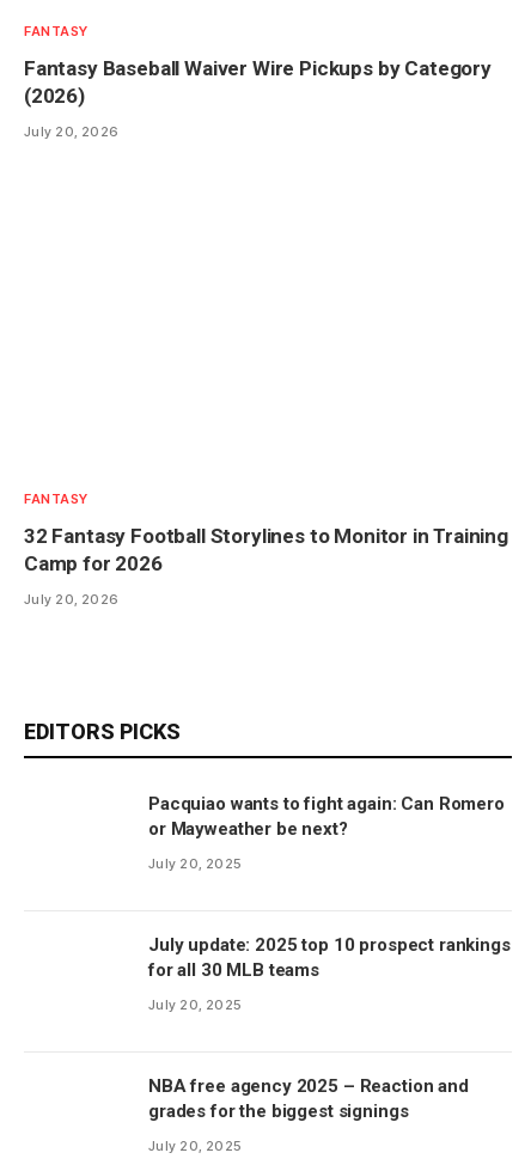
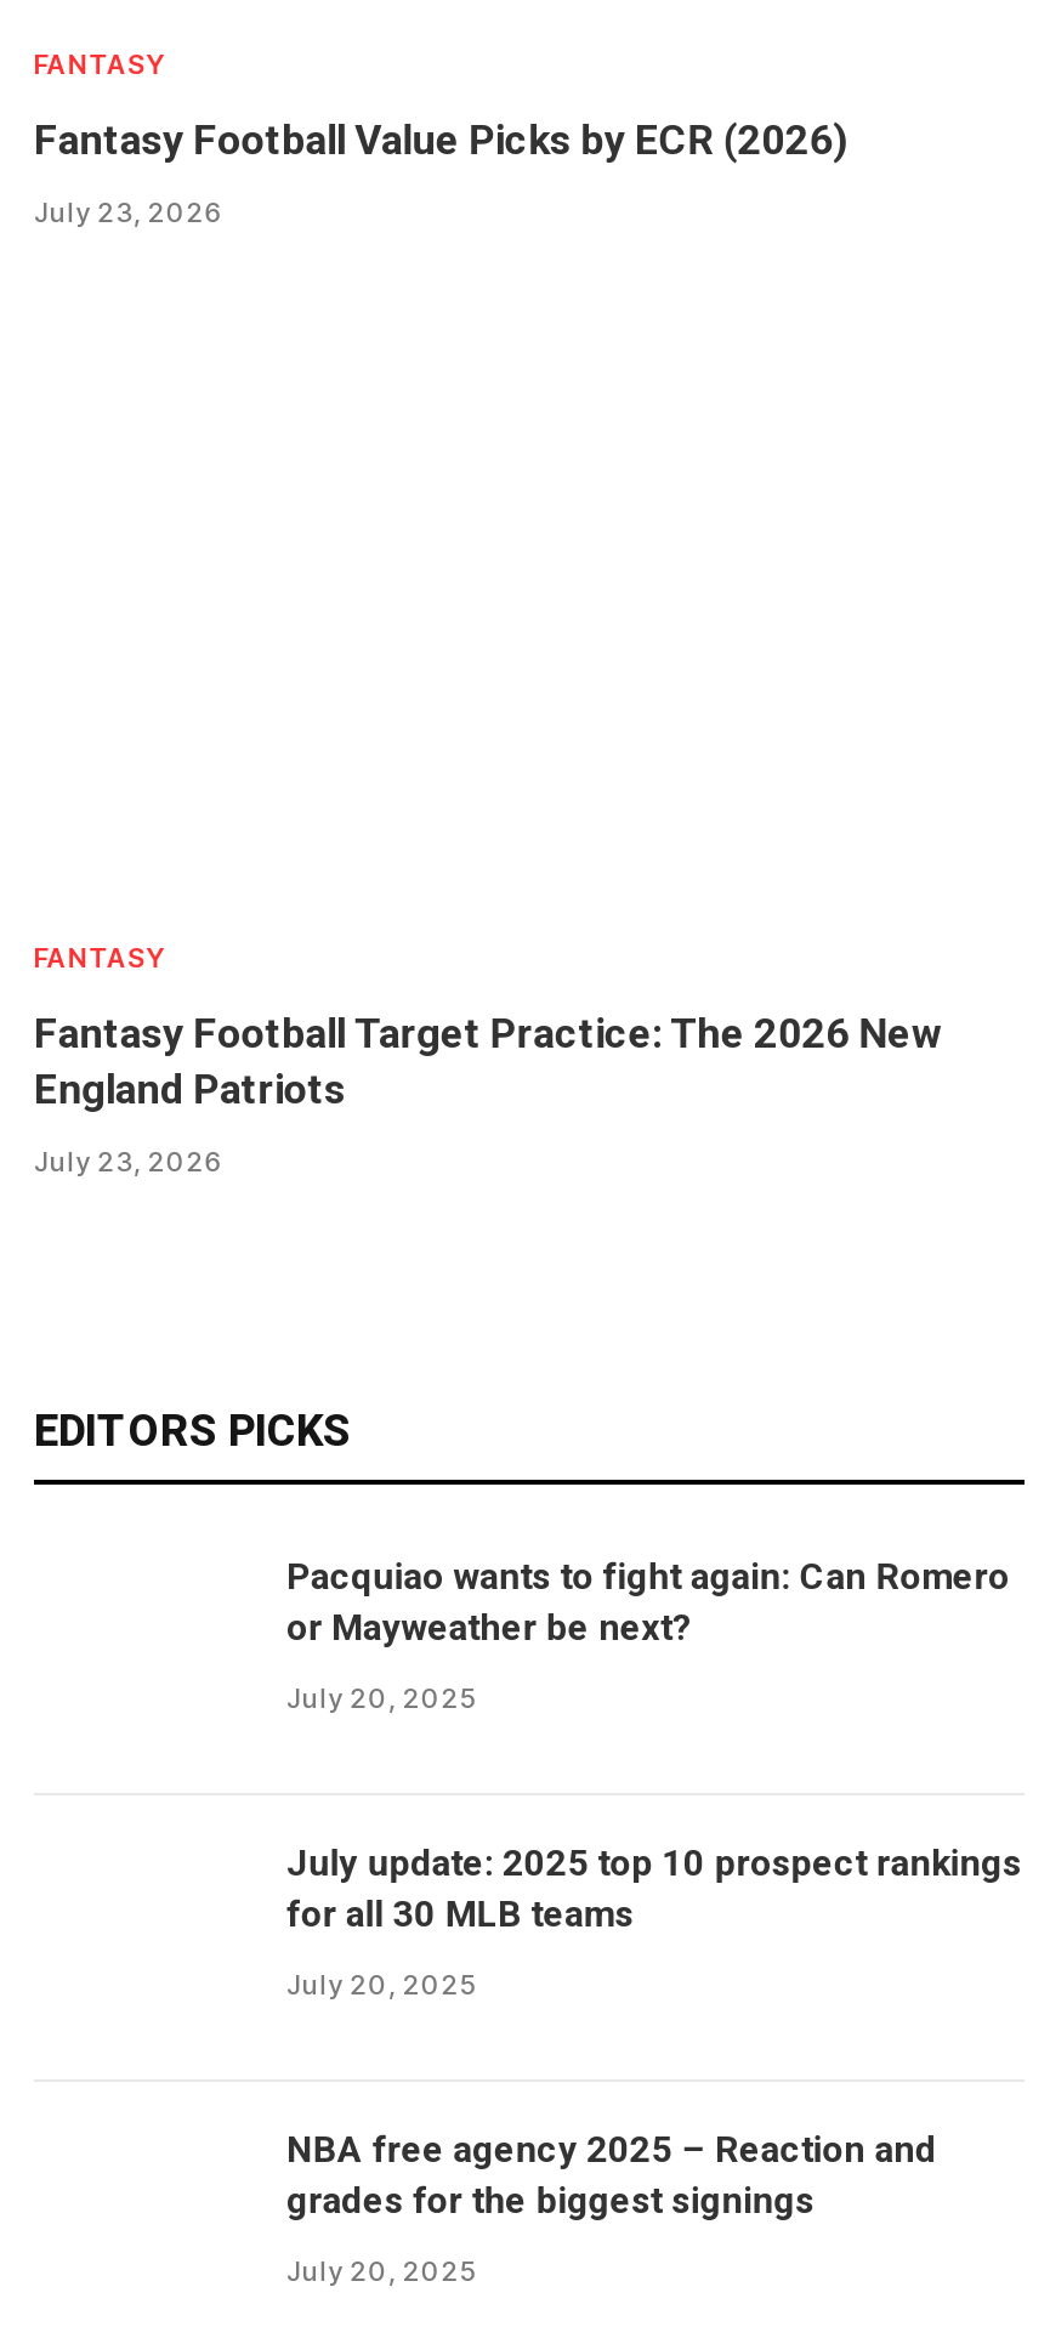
[24,56,491,108] Fantasy Baseball Waiver Wire Pickups by Category | (2026) -> [34,116,847,164] Fantasy Football Value Picks by ECR (2026)
[24,123,119,140] July 20, 2026 -> [34,196,225,230] July 23, 2026
[24,524,508,576] 32 Fantasy Football Storylines to Monitor in Training | Camp for 2026 -> [34,1010,940,1114] Fantasy Football Target Practice: The 2026 New | England Patriots
[24,591,119,608] July 20, 2026 -> [34,1146,225,1180] July 23, 2026

